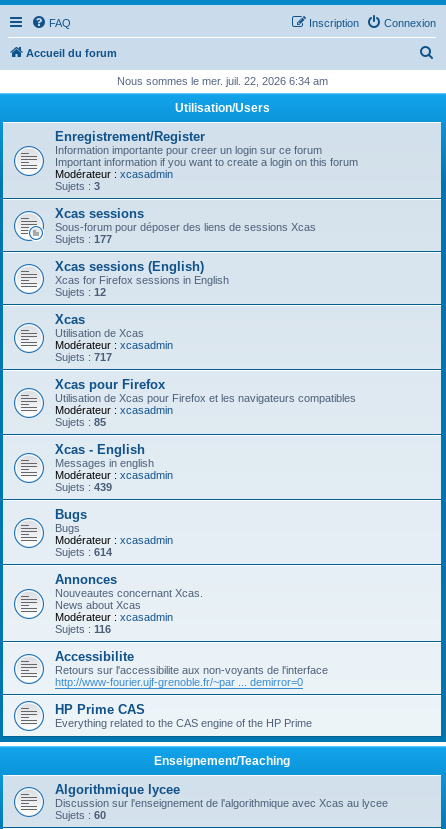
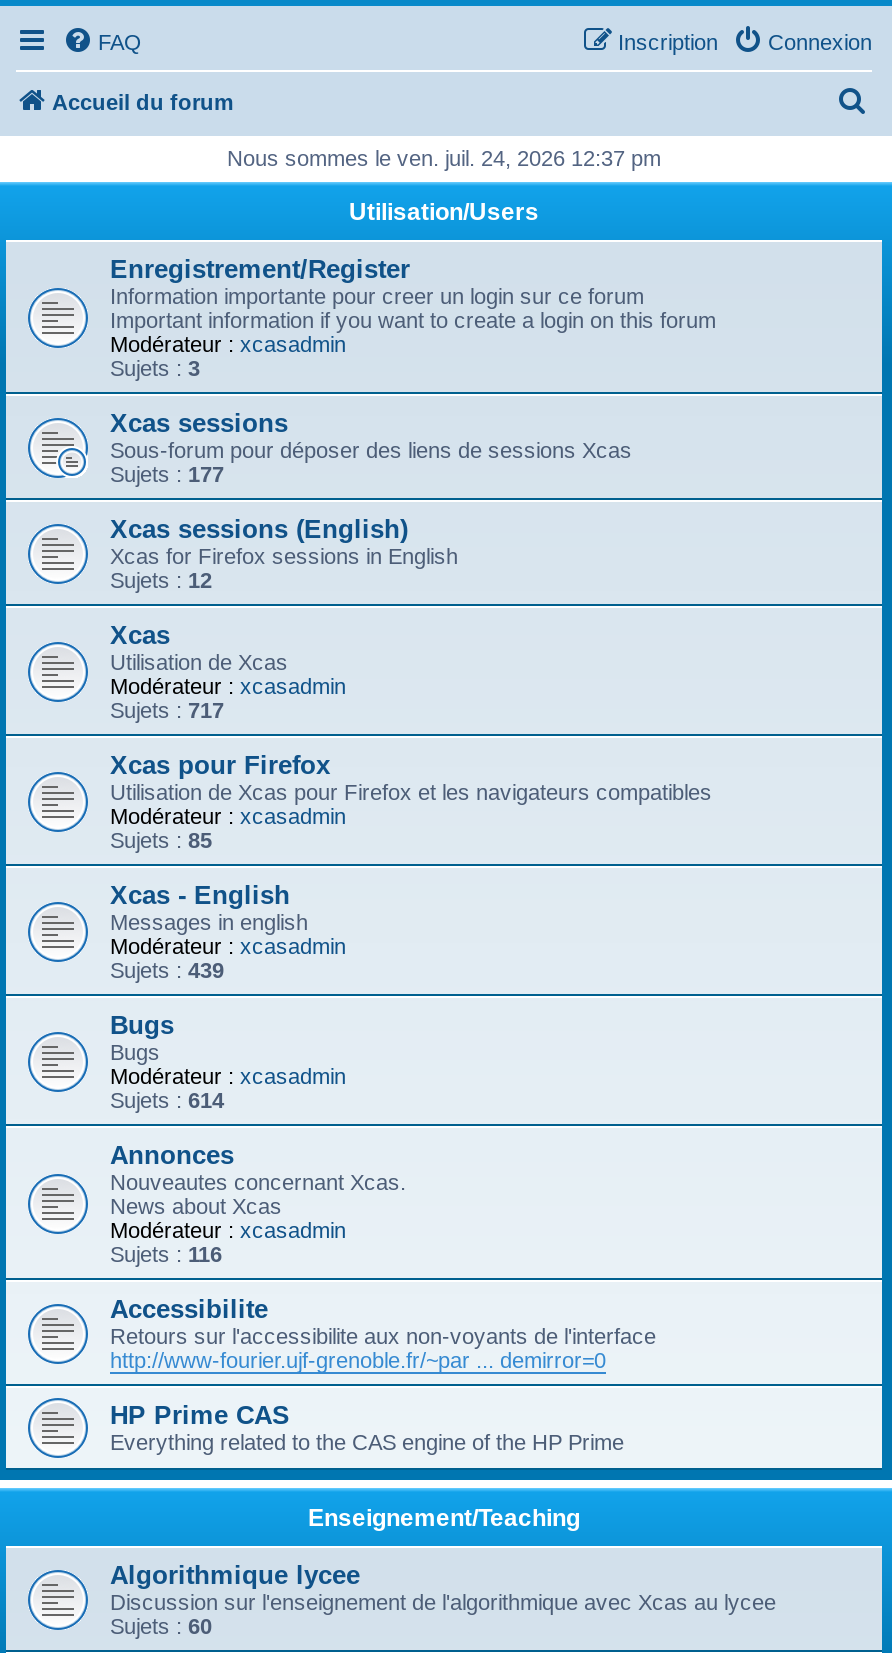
[116,75,327,87] Nous sommes le mer. juil. 22, 2026 6:34 am -> [227,146,661,170] Nous sommes le ven. juil. 24, 2026 12:37 pm

